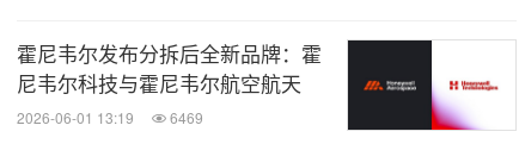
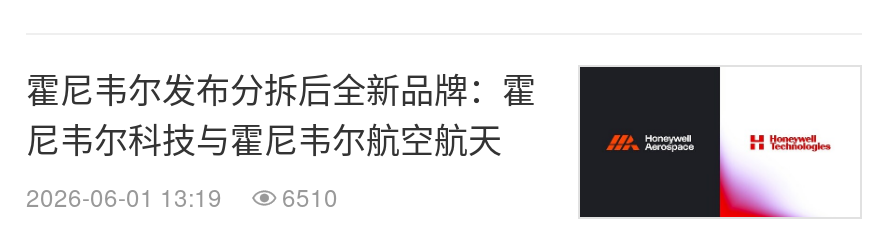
[17,107,203,127] 2026-06-01 13:19 6469 -> [26,179,338,213] 2026-06-01 13:19 6510

